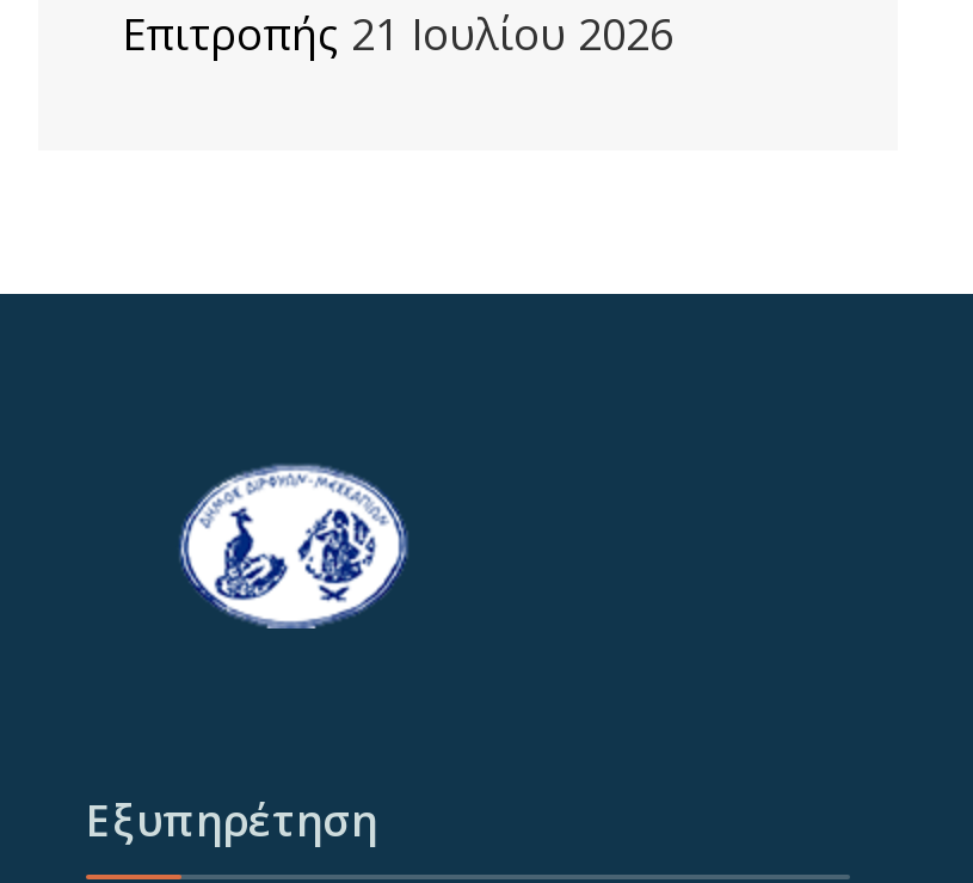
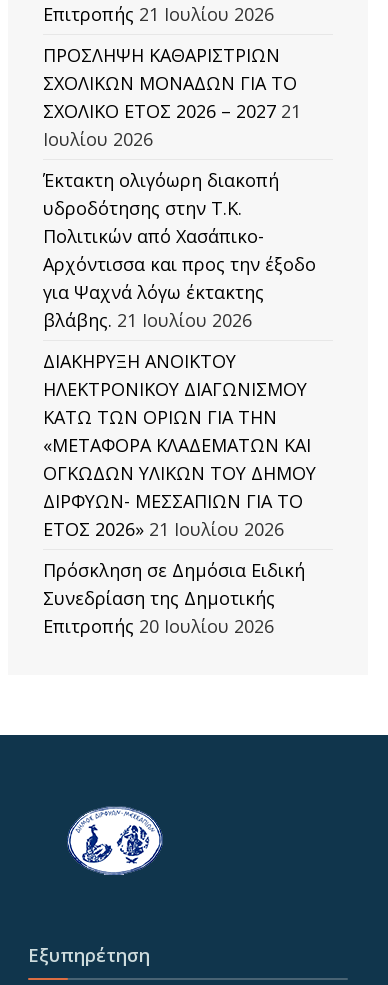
none -> [43,43,316,638] ΠΡΟΣΛΗΨΗ ΚΑΘΑΡΙΣΤΡΙΩΝ | ΣΧΟΛΙΚΩΝ ΜΟΝΑΔΩΝ ΓΙΑ ΤΟ | ΣΧΟΛΙΚΟ ΕΤΟΣ 2026 – 2027 21 | Ιουλίου 2026 | Έκτακτη ολιγόωρη διακοπή | υδροδότησης στην Τ.Κ. | Πολιτικών από Χασάπικο- | Αρχόντισσα και προς την έξοδο | για Ψαχνά λόγω έκτακτης | βλάβης. 21 Ιουλίου 2026 | ΔΙΑΚΗΡΥΞΗ ΑΝΟΙΚΤΟΥ | ΗΛΕΚΤΡΟΝΙΚΟΥ ΔΙΑΓΩΝΙΣΜΟΥ | ΚΑΤΩ ΤΩΝ ΟΡΙΩΝ ΓΙΑ ΤΗΝ | «ΜΕΤΑΦΟΡΑ ΚΛΑΔΕΜΑΤΩΝ ΚΑΙ | ΟΓΚΩΔΩΝ ΥΛΙΚΩΝ ΤΟΥ ΔΗΜΟΥ | ΔΙΡΦΥΩΝ- ΜΕΣΣΑΠΙΩΝ ΓΙΑ ΤΟ | ΕΤΟΣ 2026» 21 Ιουλίου 2026 | Πρόσκληση σε Δημόσια Ειδική | Συνεδρίαση της Δημοτικής | Επιτροπής 20 Ιουλίου 2026

